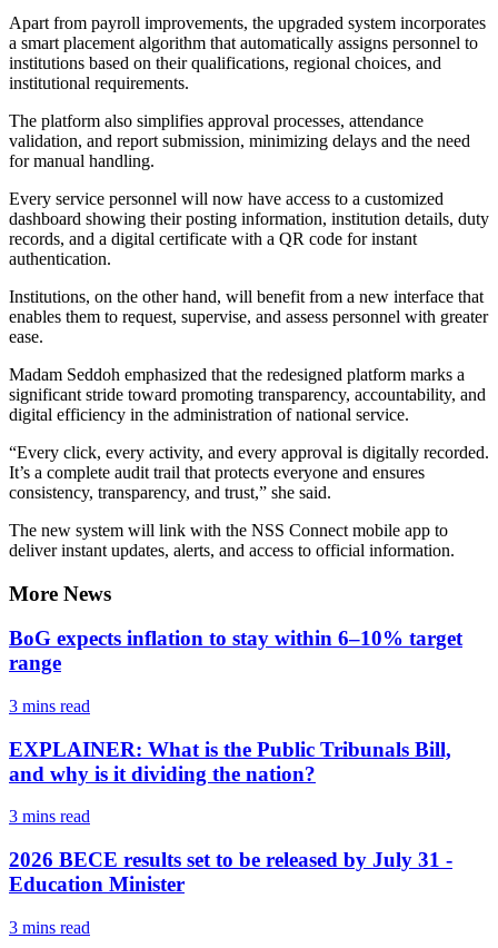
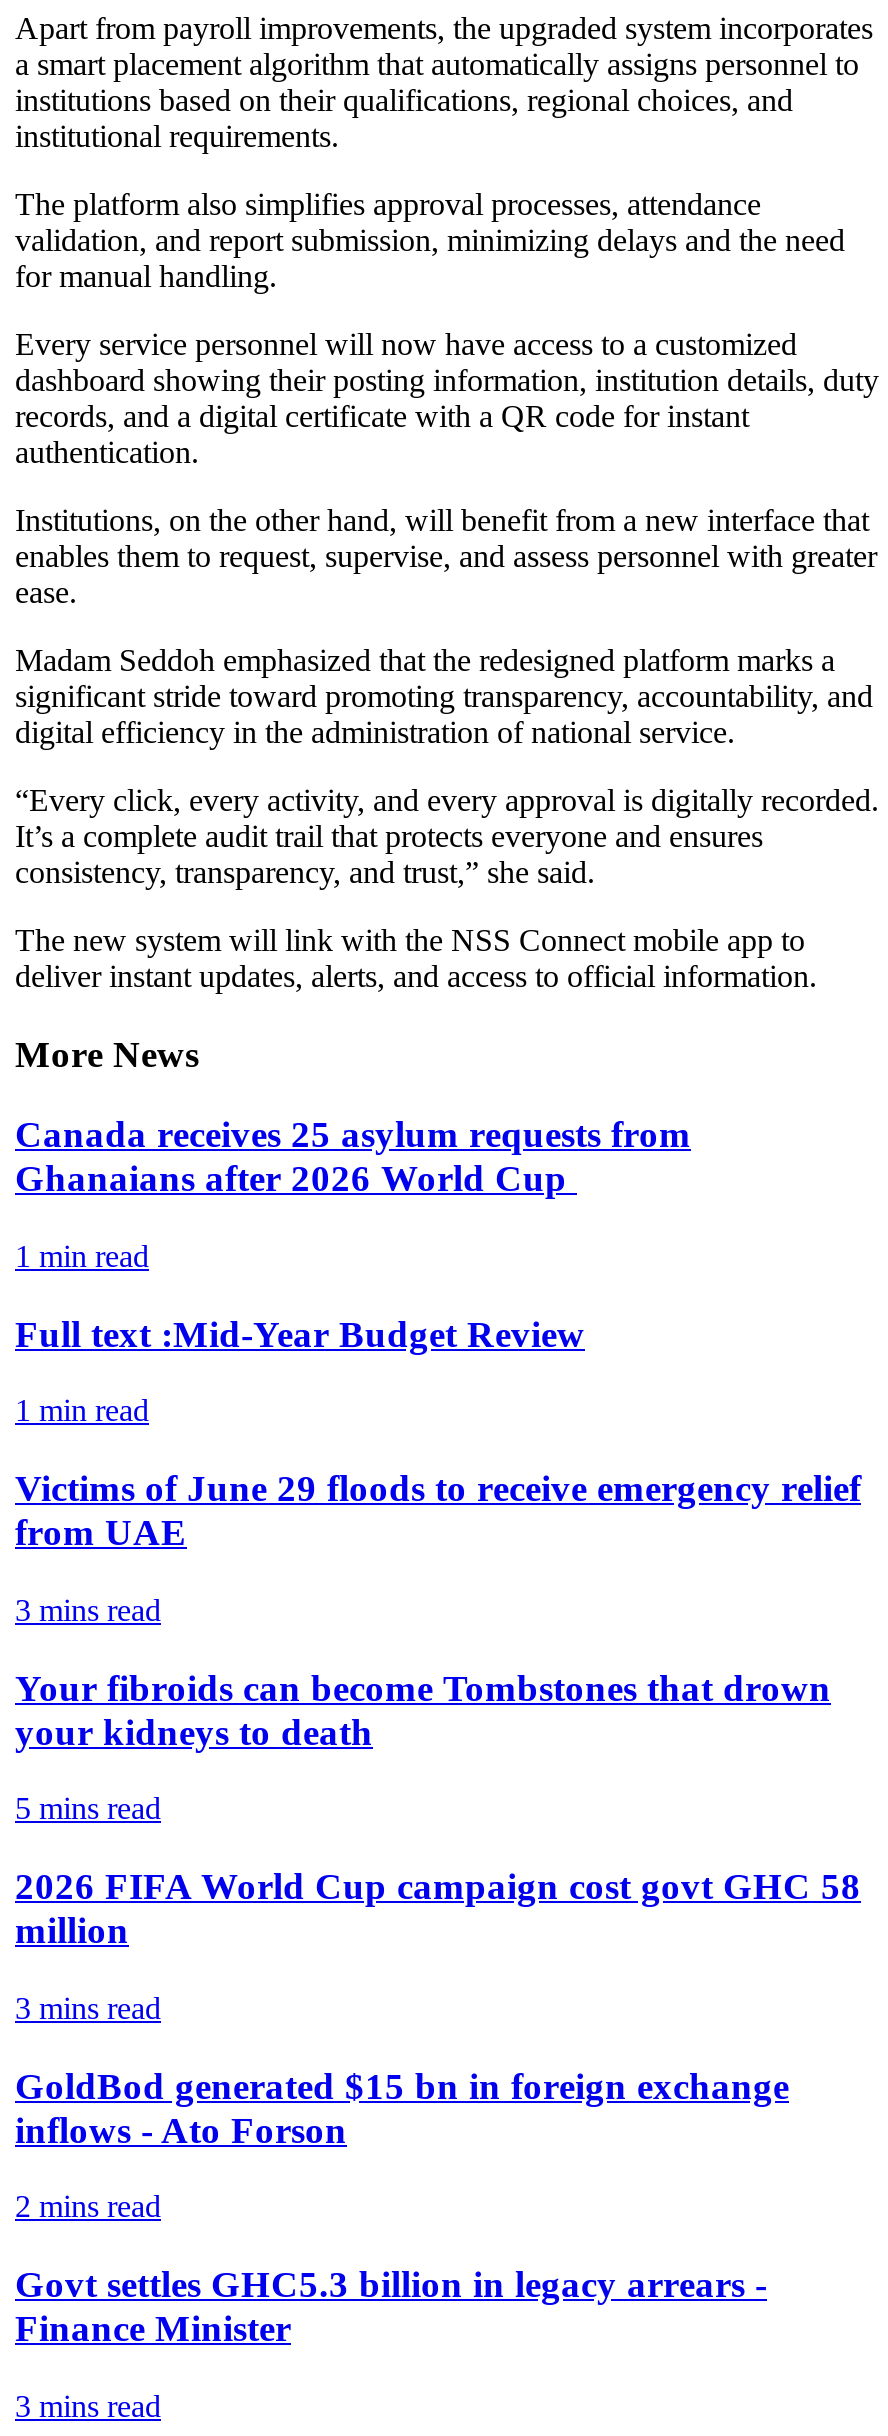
[9,627,462,675] BoG expects inflation to stay within 6–10% target | range -> [15,1114,861,1553] Canada receives 25 asylum requests from | Ghanaians after 2026 World Cup | 1 min read | Full text :Mid-Year Budget Review | 1 min read | Victims of June 29 floods to receive emergency relief | from UAE
[9,737,451,785] EXPLAINER: What is the Public Tribunals Bill, | and why is it dividing the nation? -> [15,1666,861,1951] Your fibroids can become Tombstones that drown | your kidneys to death | 5 mins read | 2026 FIFA World Cup campaign cost govt GHC 58 | million
[9,848,452,896] 2026 BECE results set to be released by July 31 - | Education Minister -> [15,2064,789,2349] GoldBod generated $15 bn in foreign exchange | inflows - Ato Forson | 2 mins read | Govt settles GHC5.3 billion in legacy arrears - | Finance Minister

